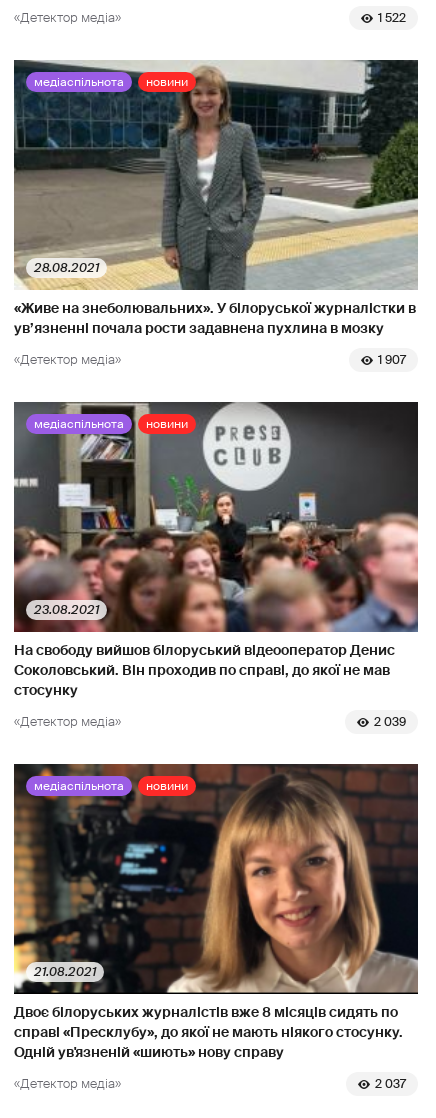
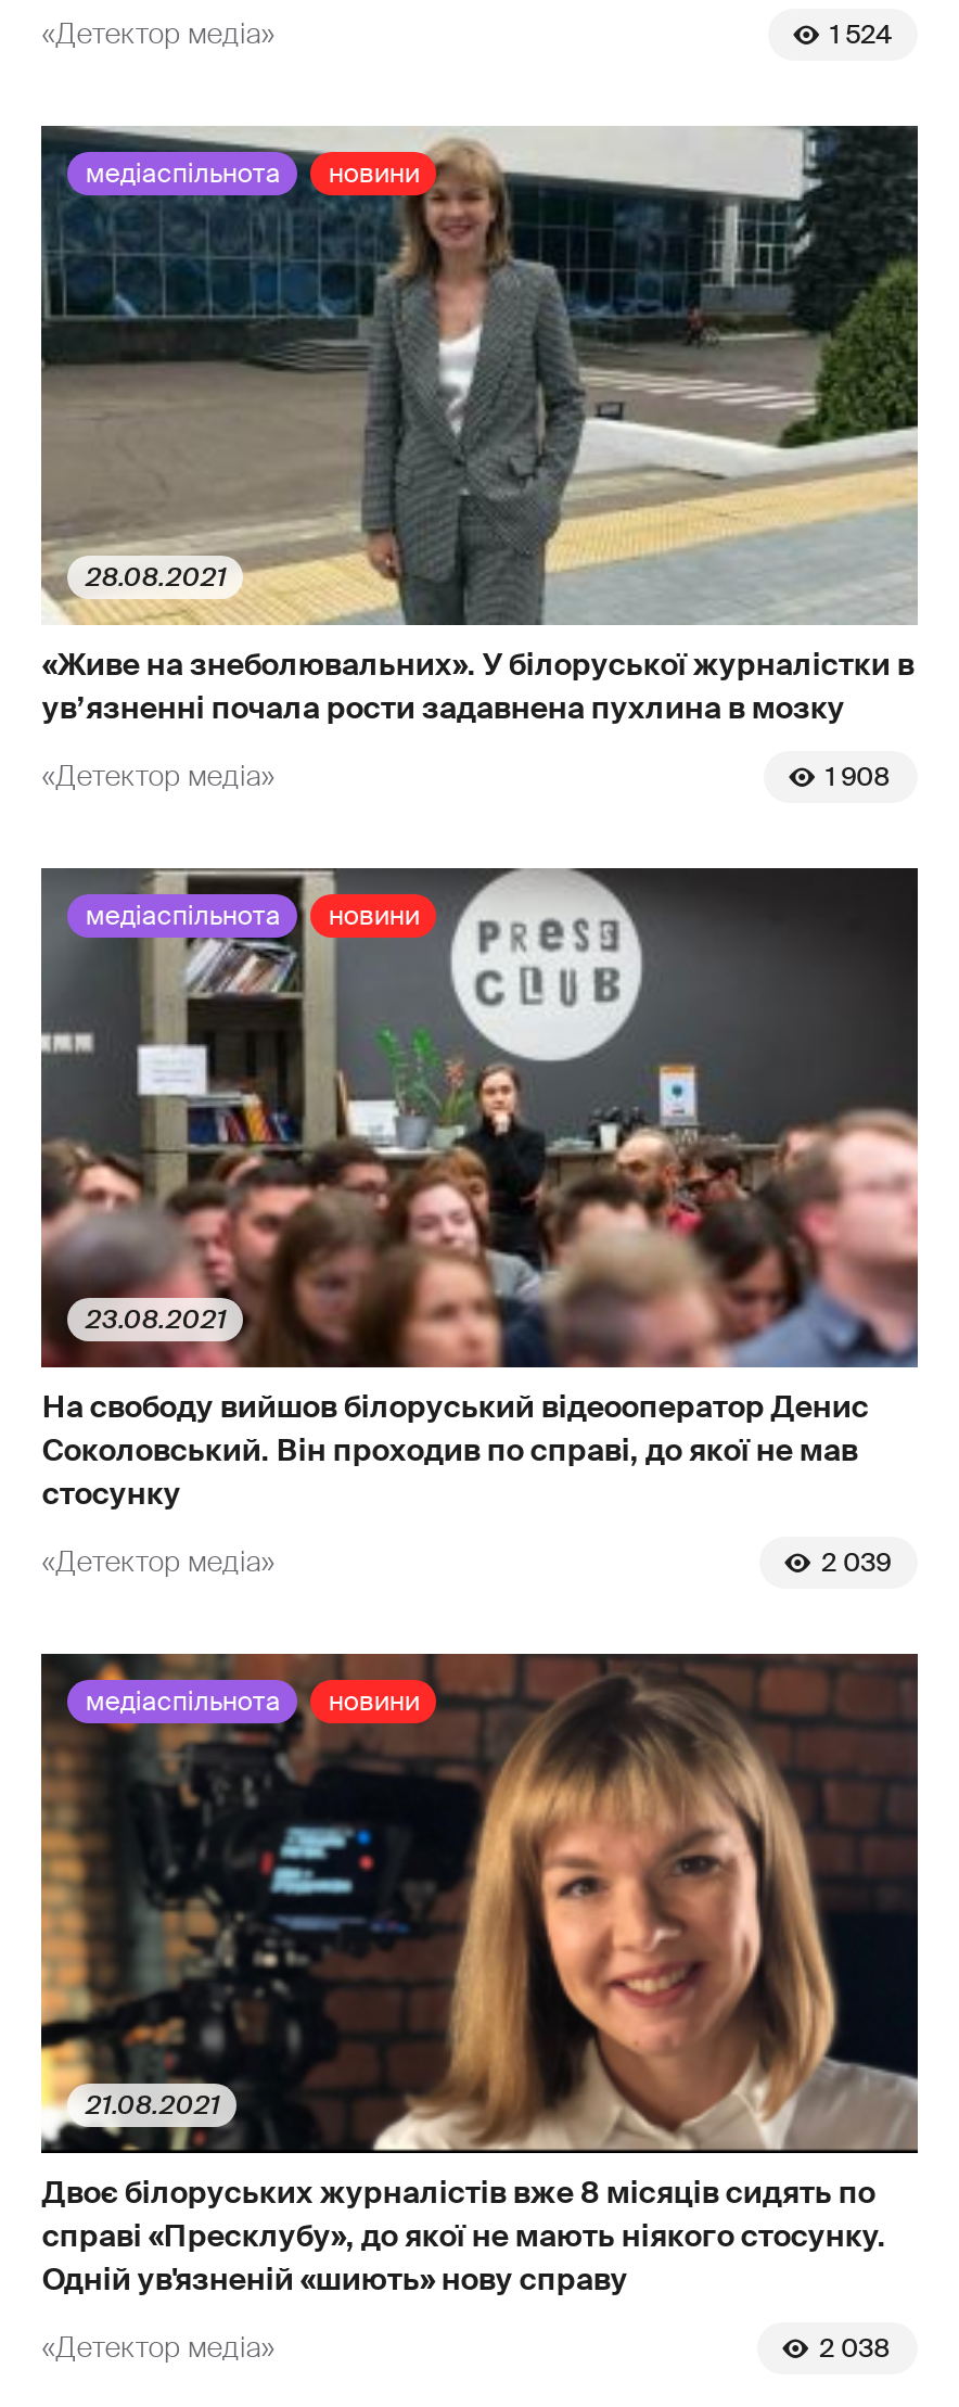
[378,9,406,25] 1 522 -> [830,16,891,51] 1 524
[378,352,406,368] 1 907 -> [826,759,891,794] 1 908
[375,1076,406,1092] 2 037 -> [819,2331,891,2366] 2 038

